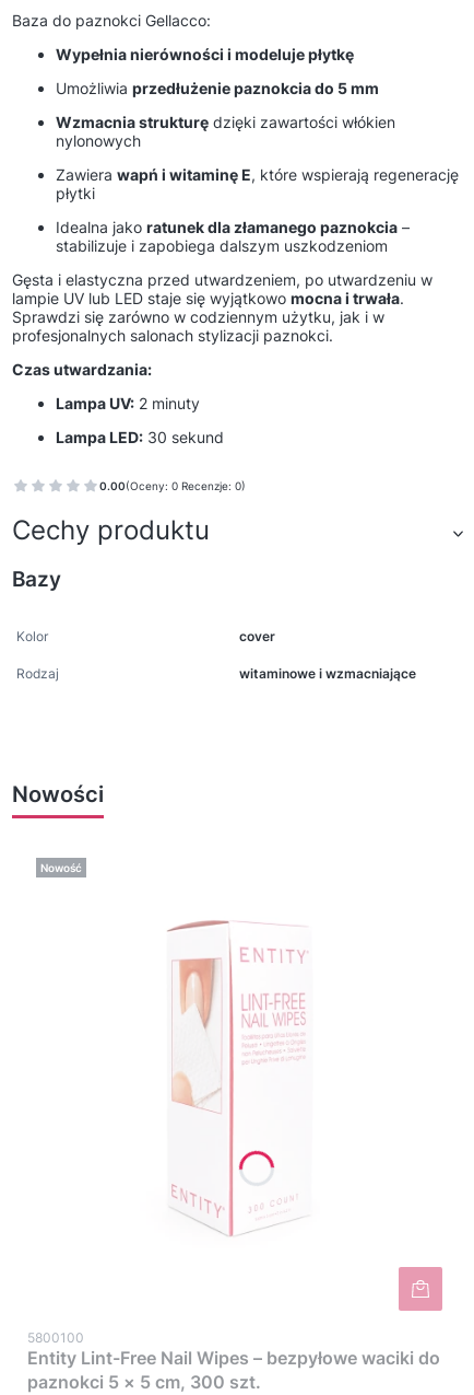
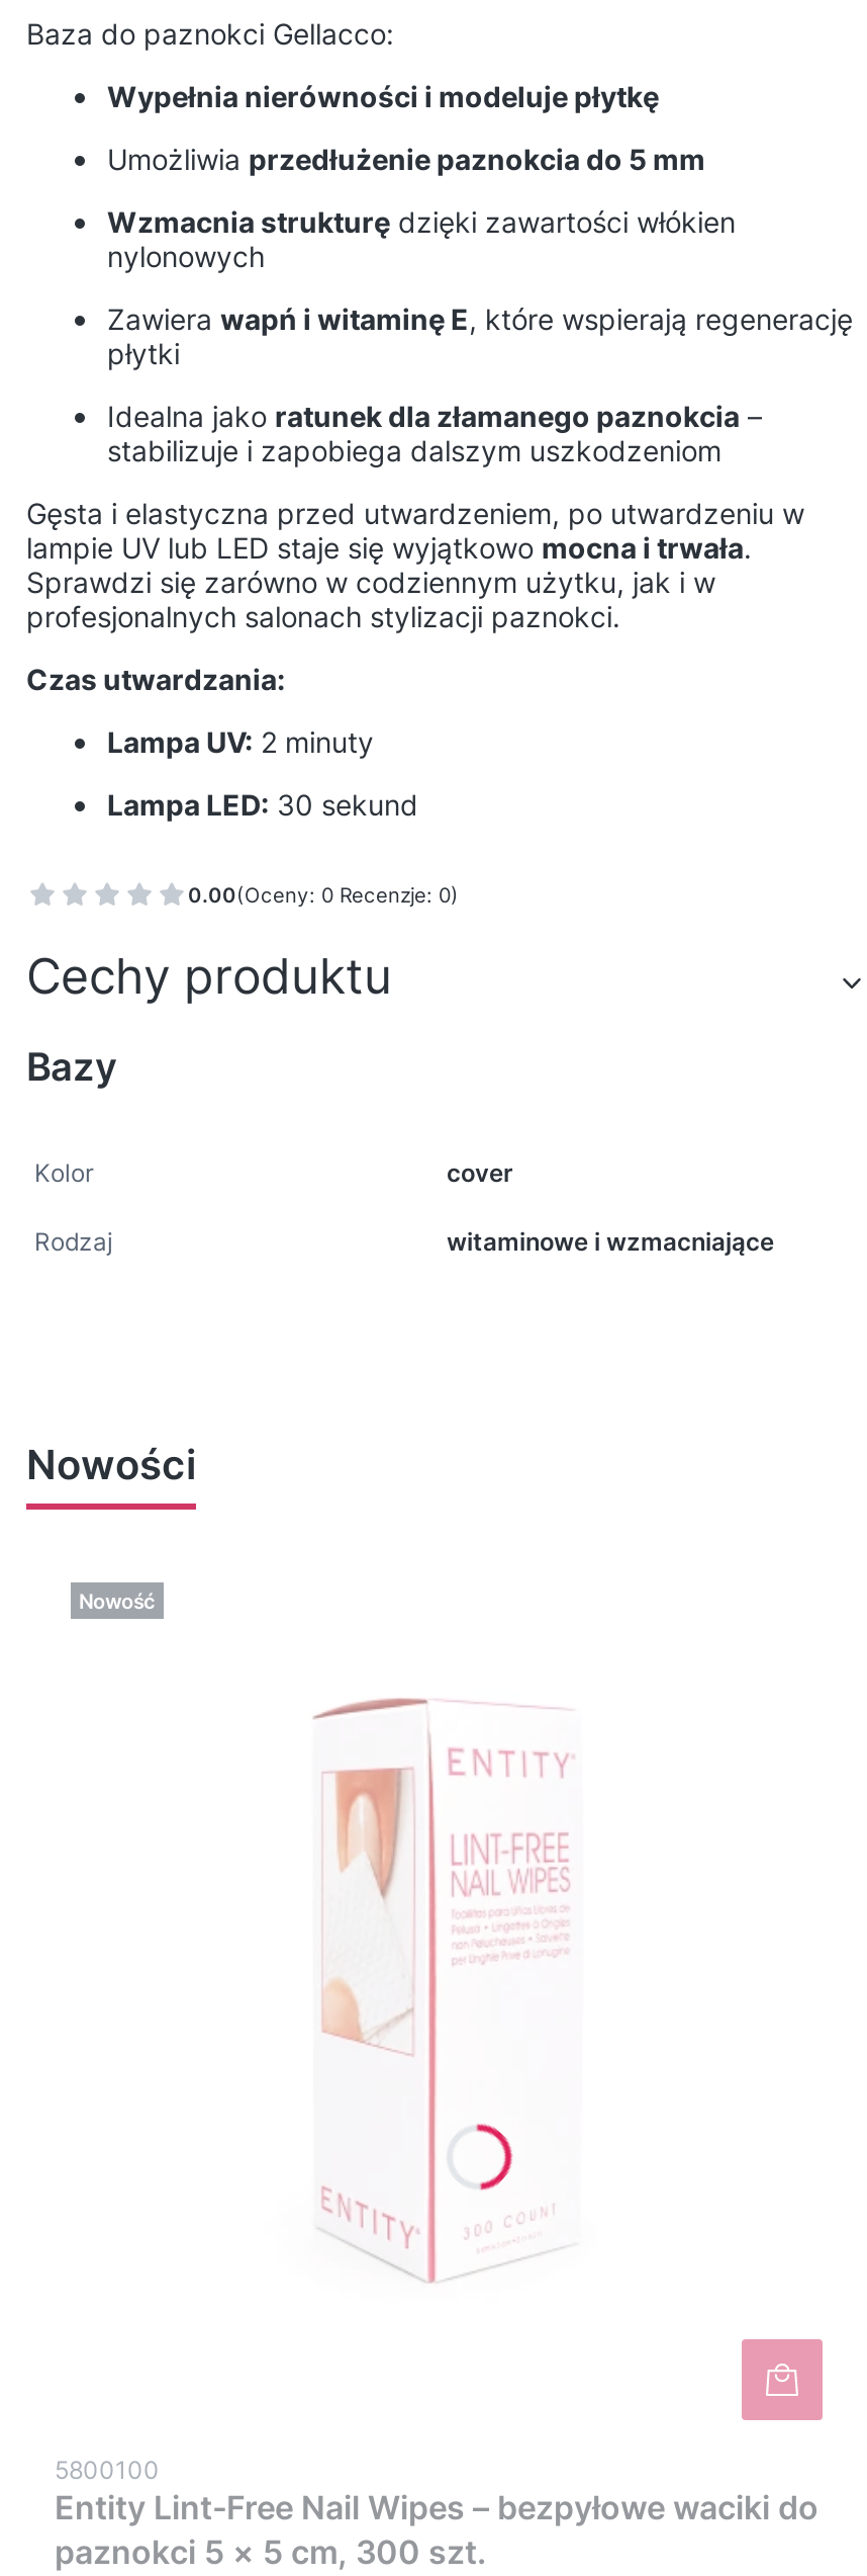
[238,1150,274,1186] [image] -> [447,2123,513,2192] [image]

